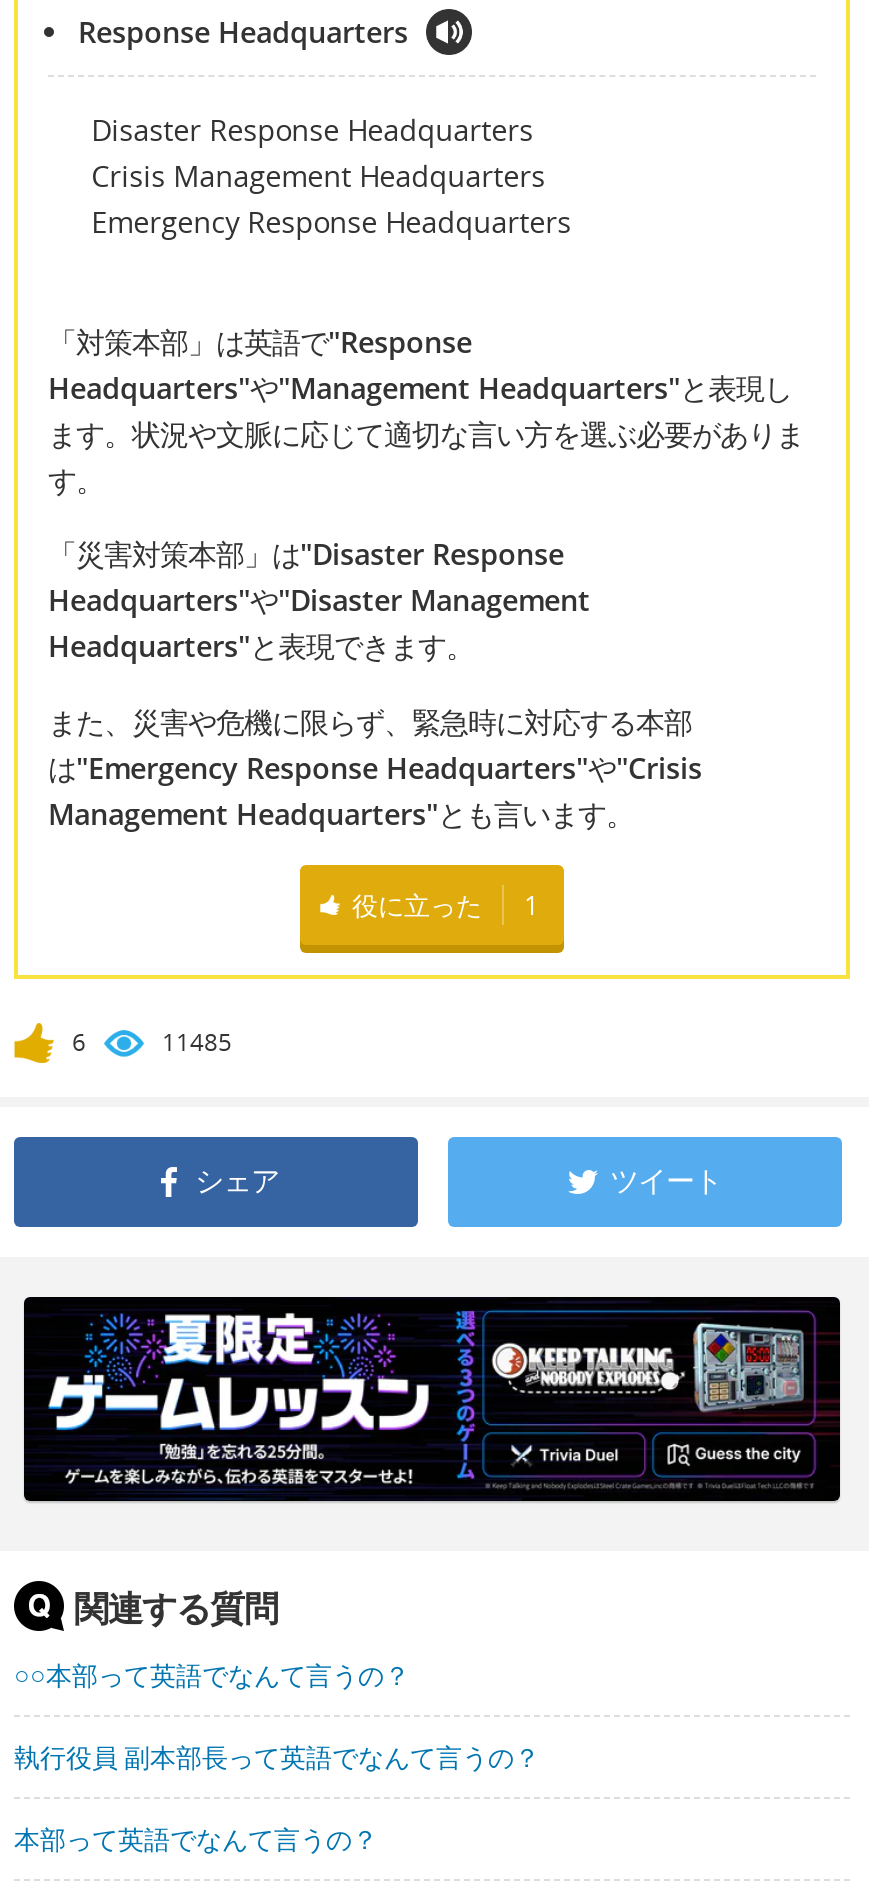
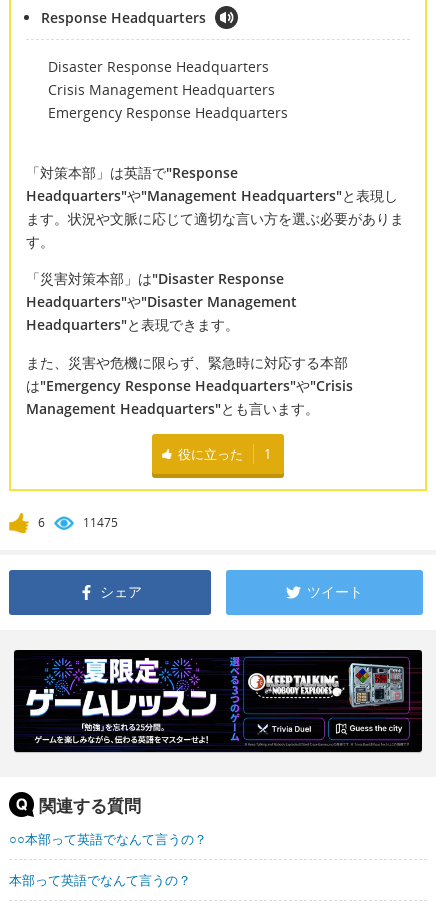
[162,1025,232,1059] 11485 -> [83,514,118,531] 11475
[14,1739,540,1775] 執行役員 副本部長って英語でなんて言うの？ -> none

